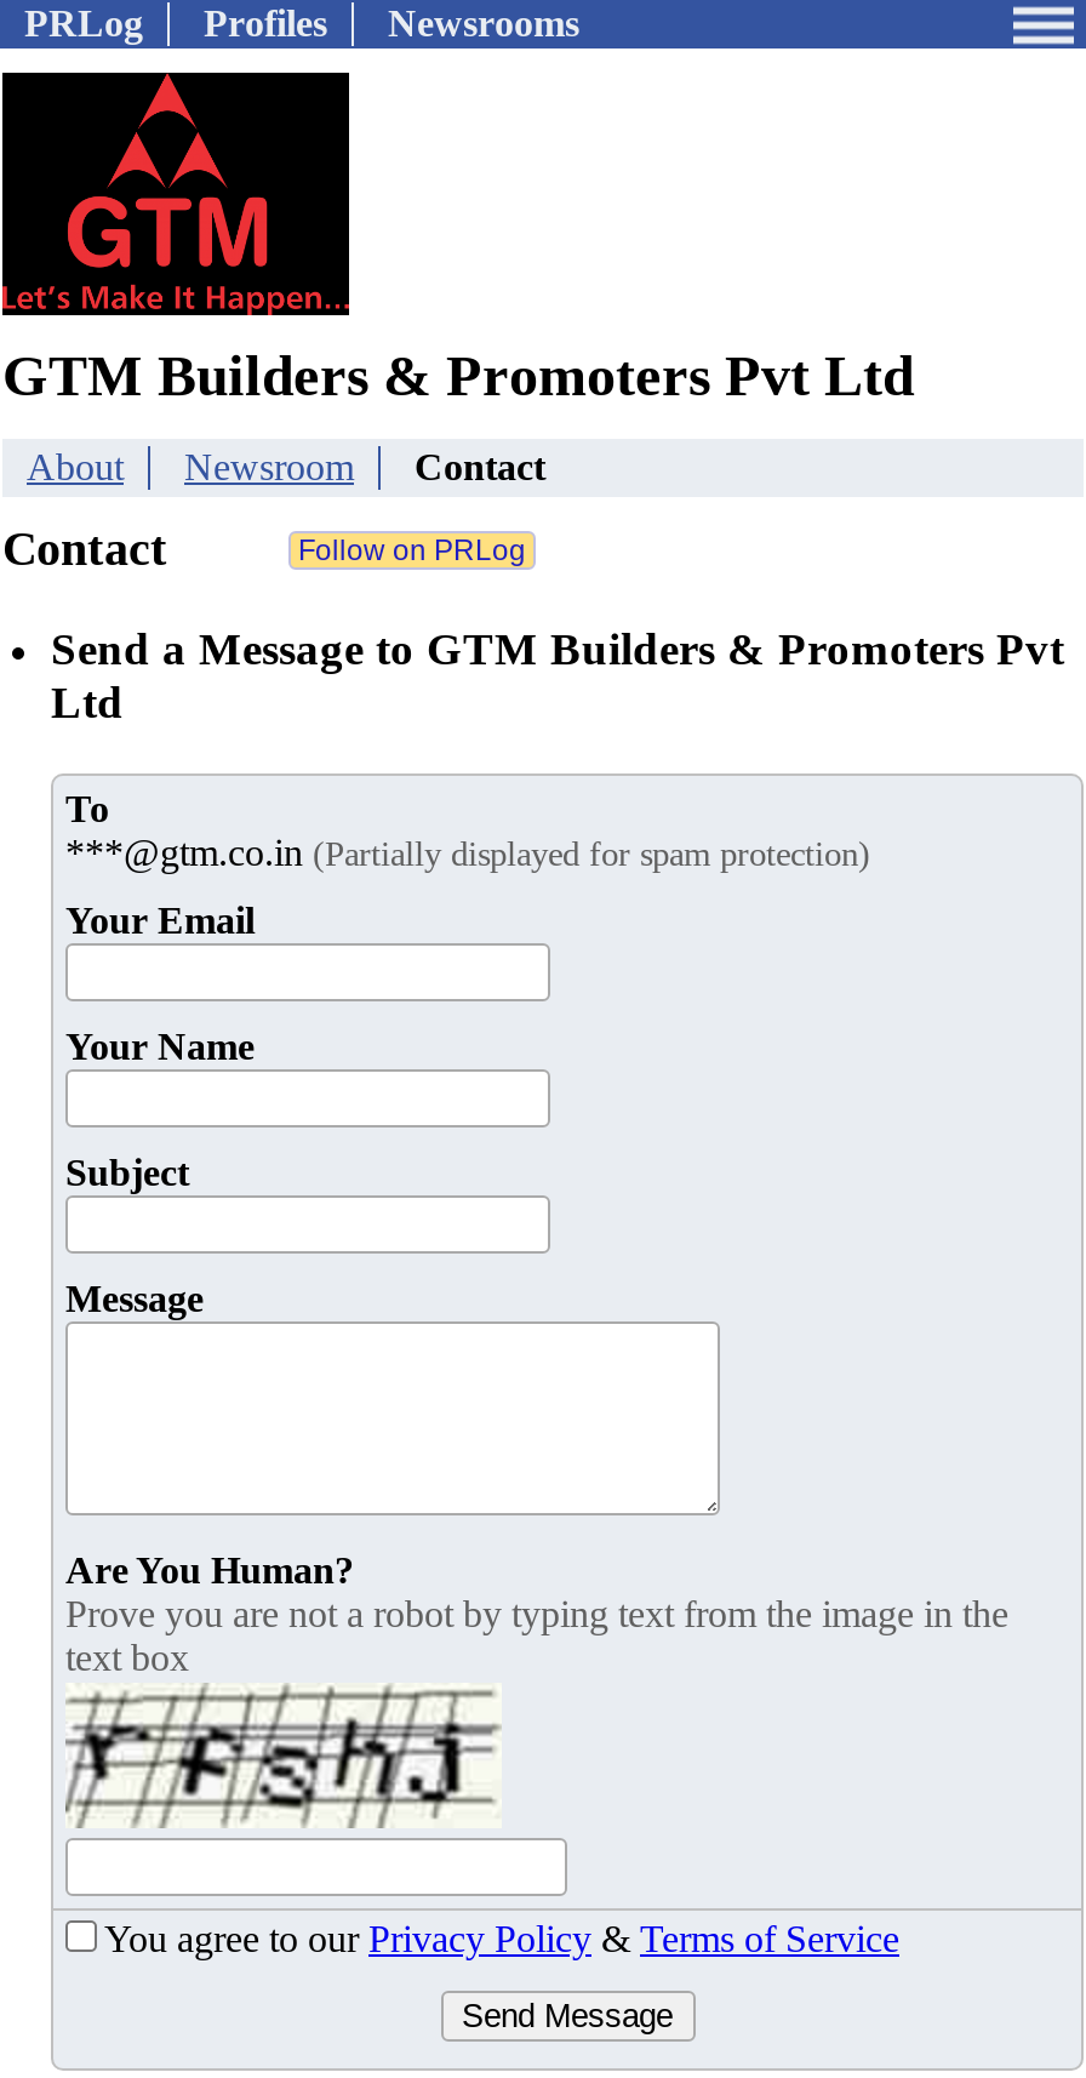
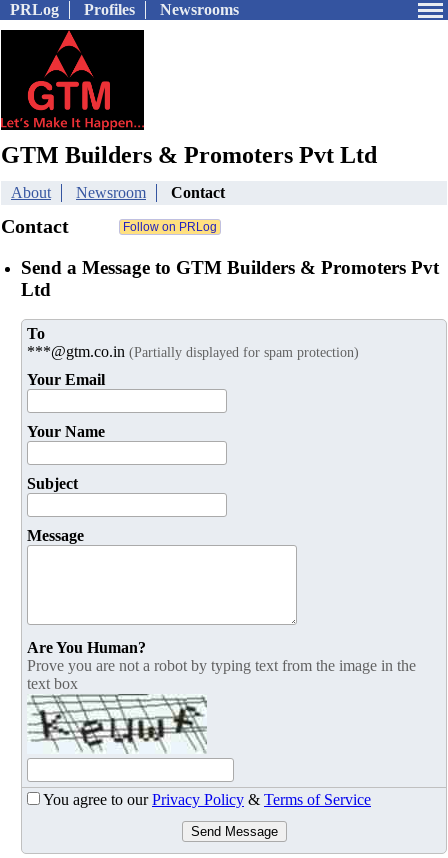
[63,1683,502,1828] [image] -> [27,693,208,753] [image]

